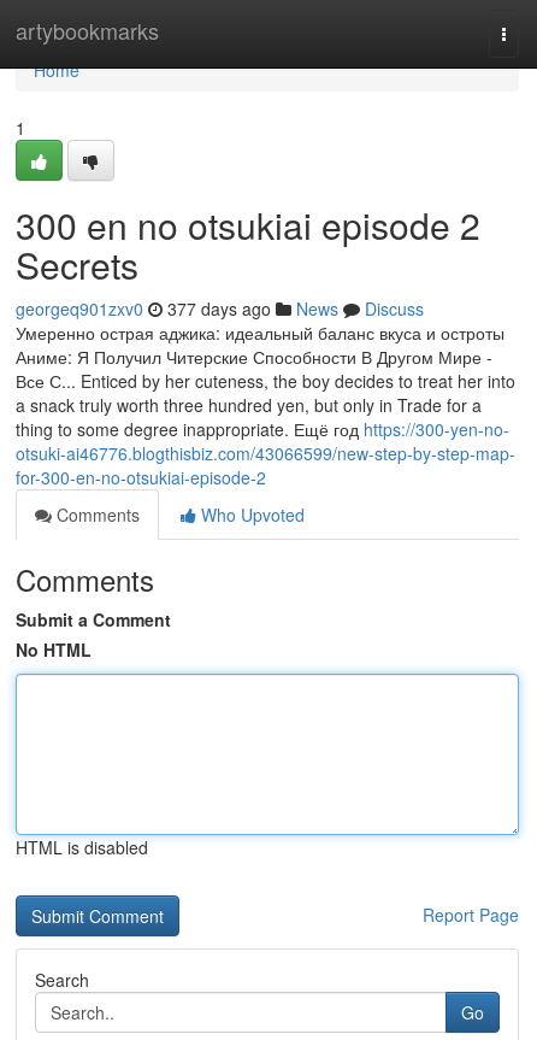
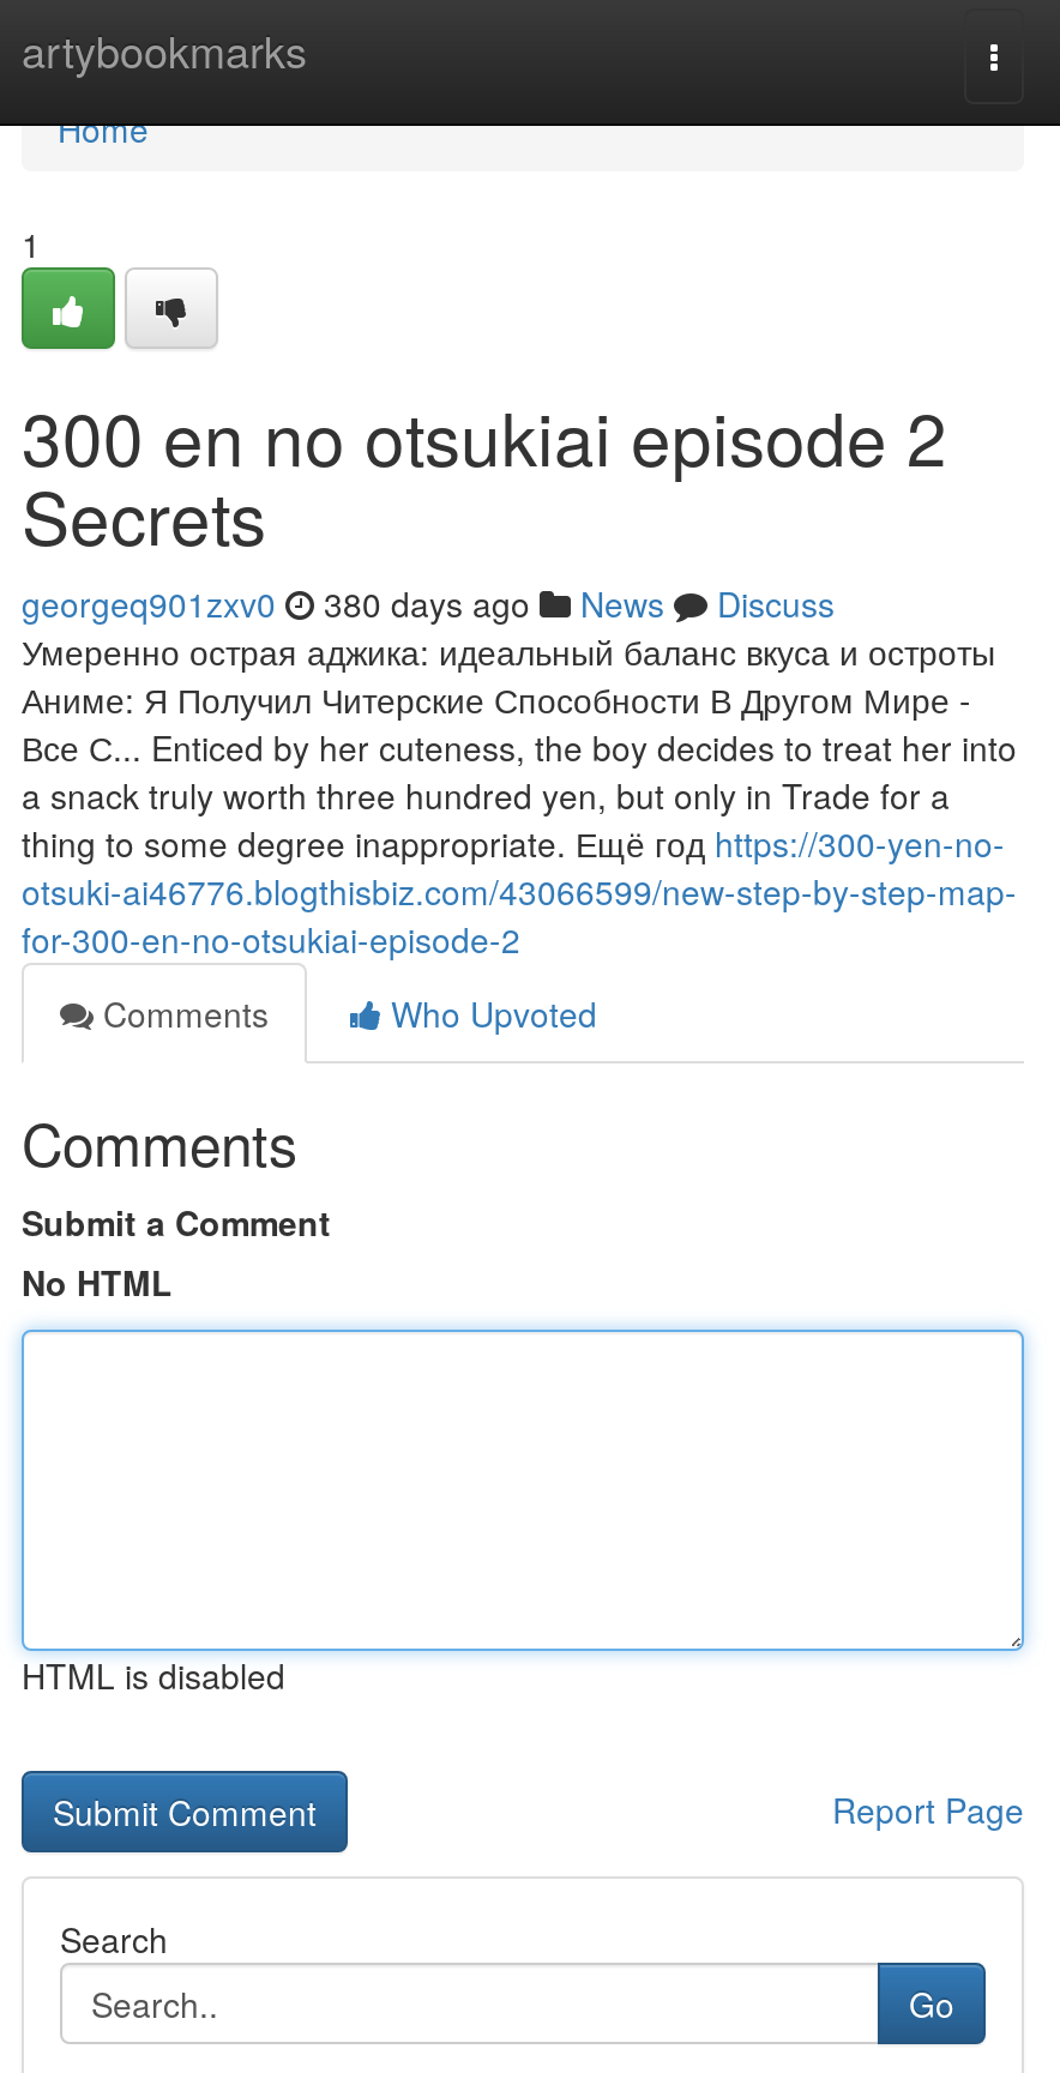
[16,296,424,321] georgeq901zxv0 377 days ago News Discuss -> [22,579,835,627] georgeq901zxv0 380 days ago News Discuss

